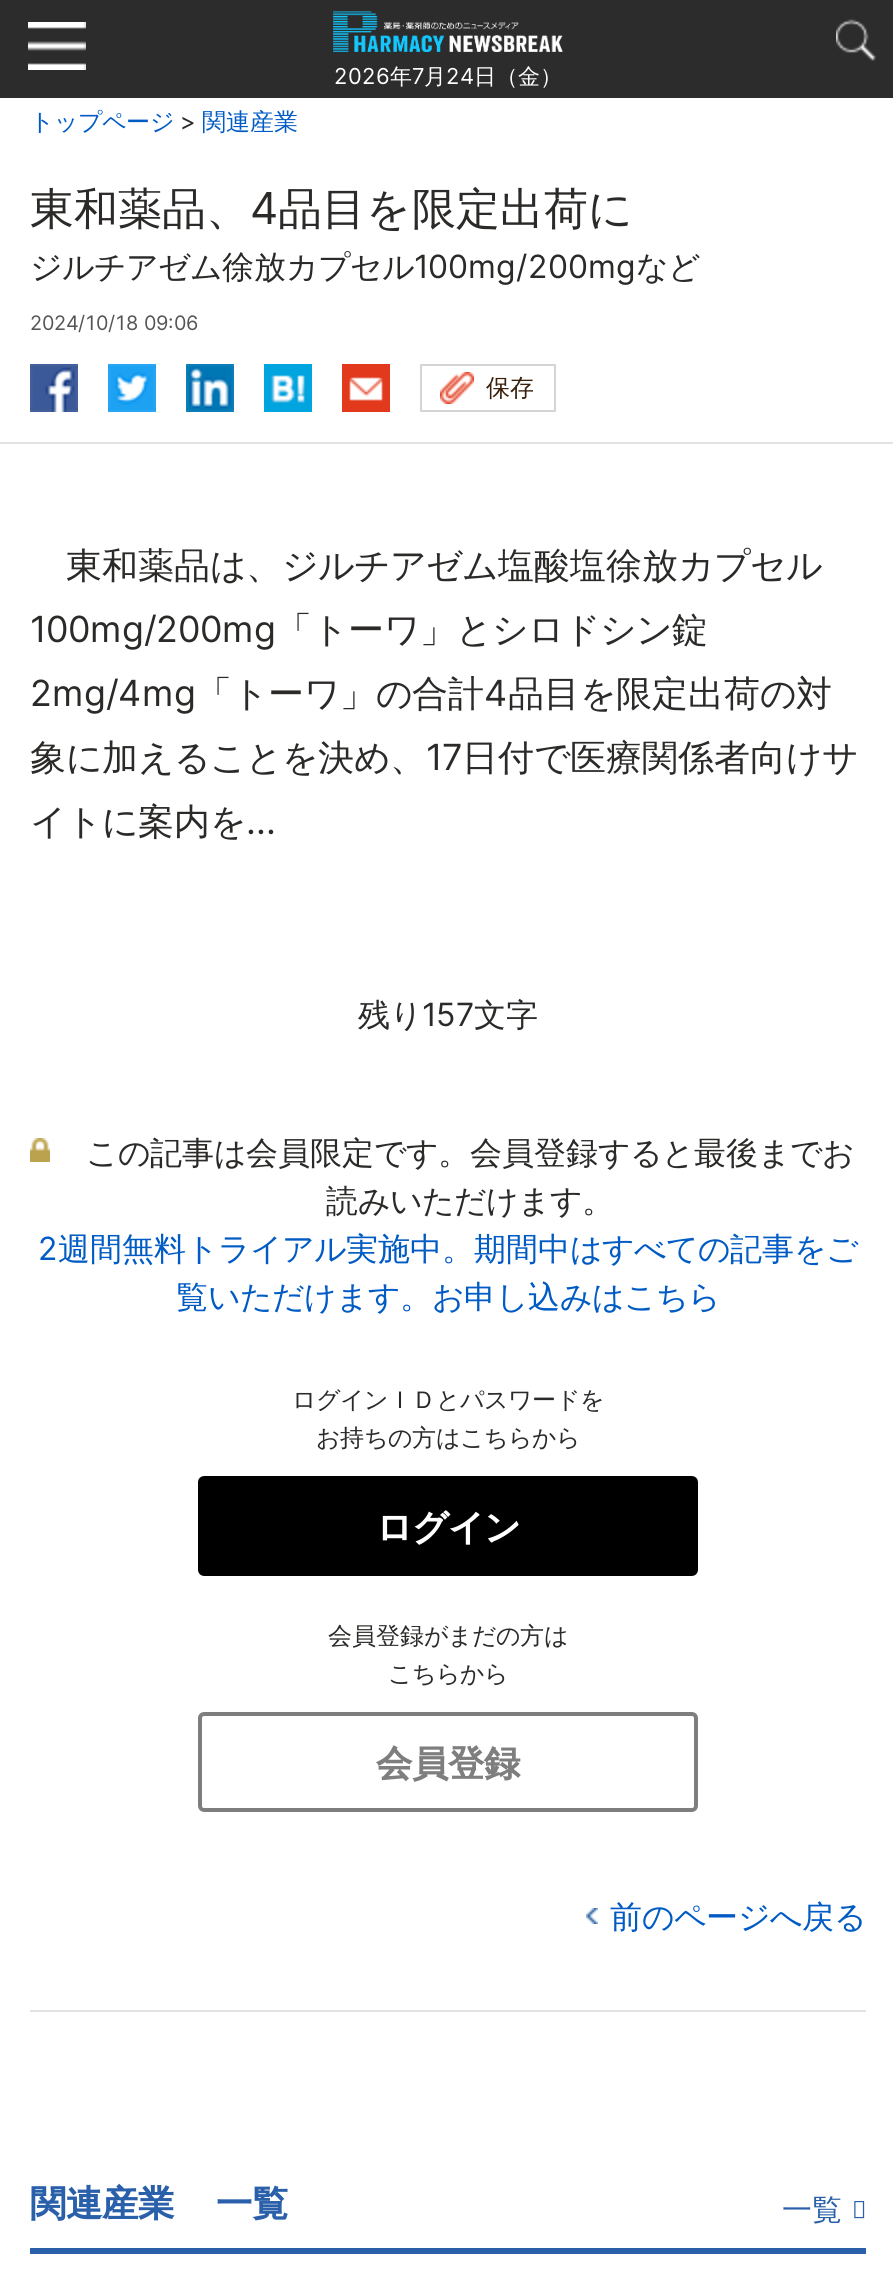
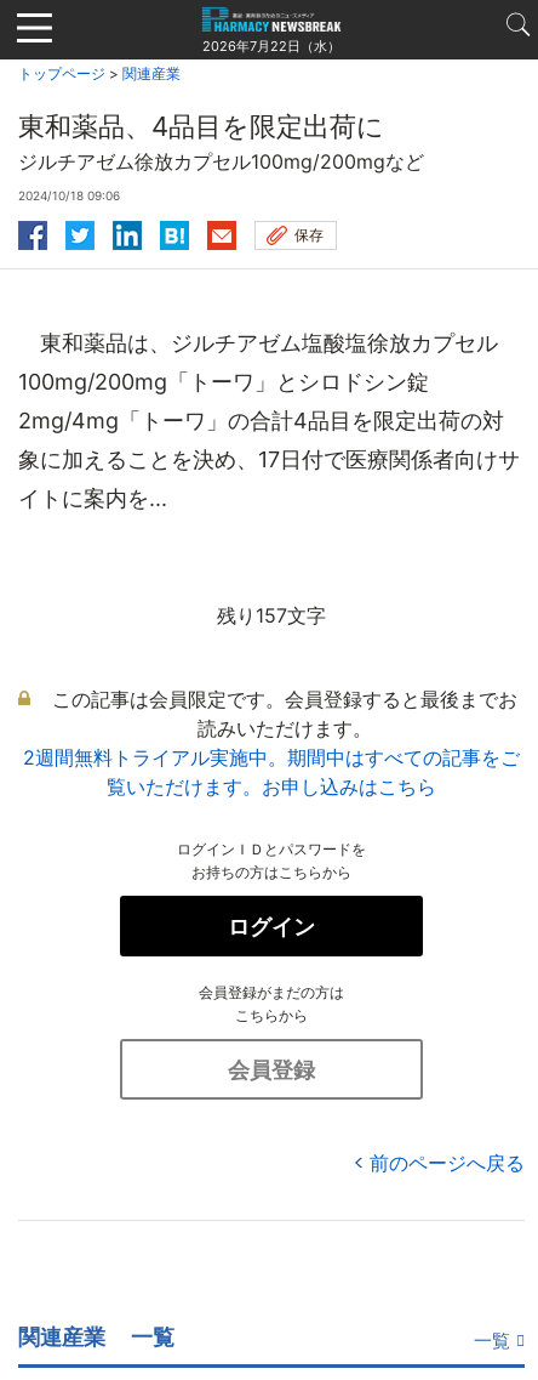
[334,62,562,90] 2026年7月24日（金） -> [202,38,340,55] 2026年7月22日（水）

